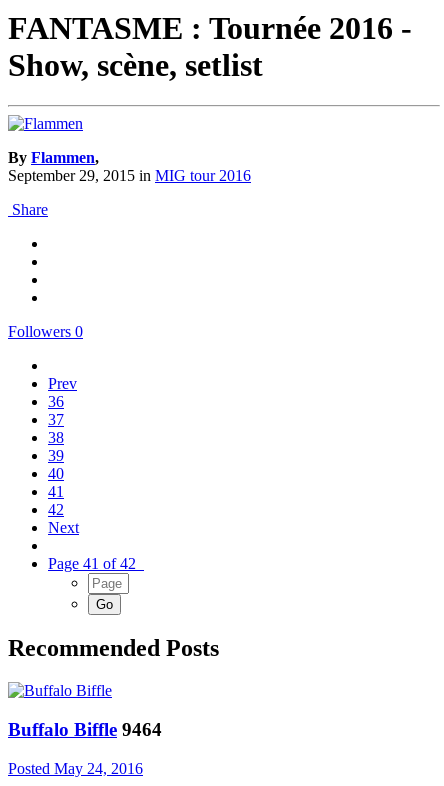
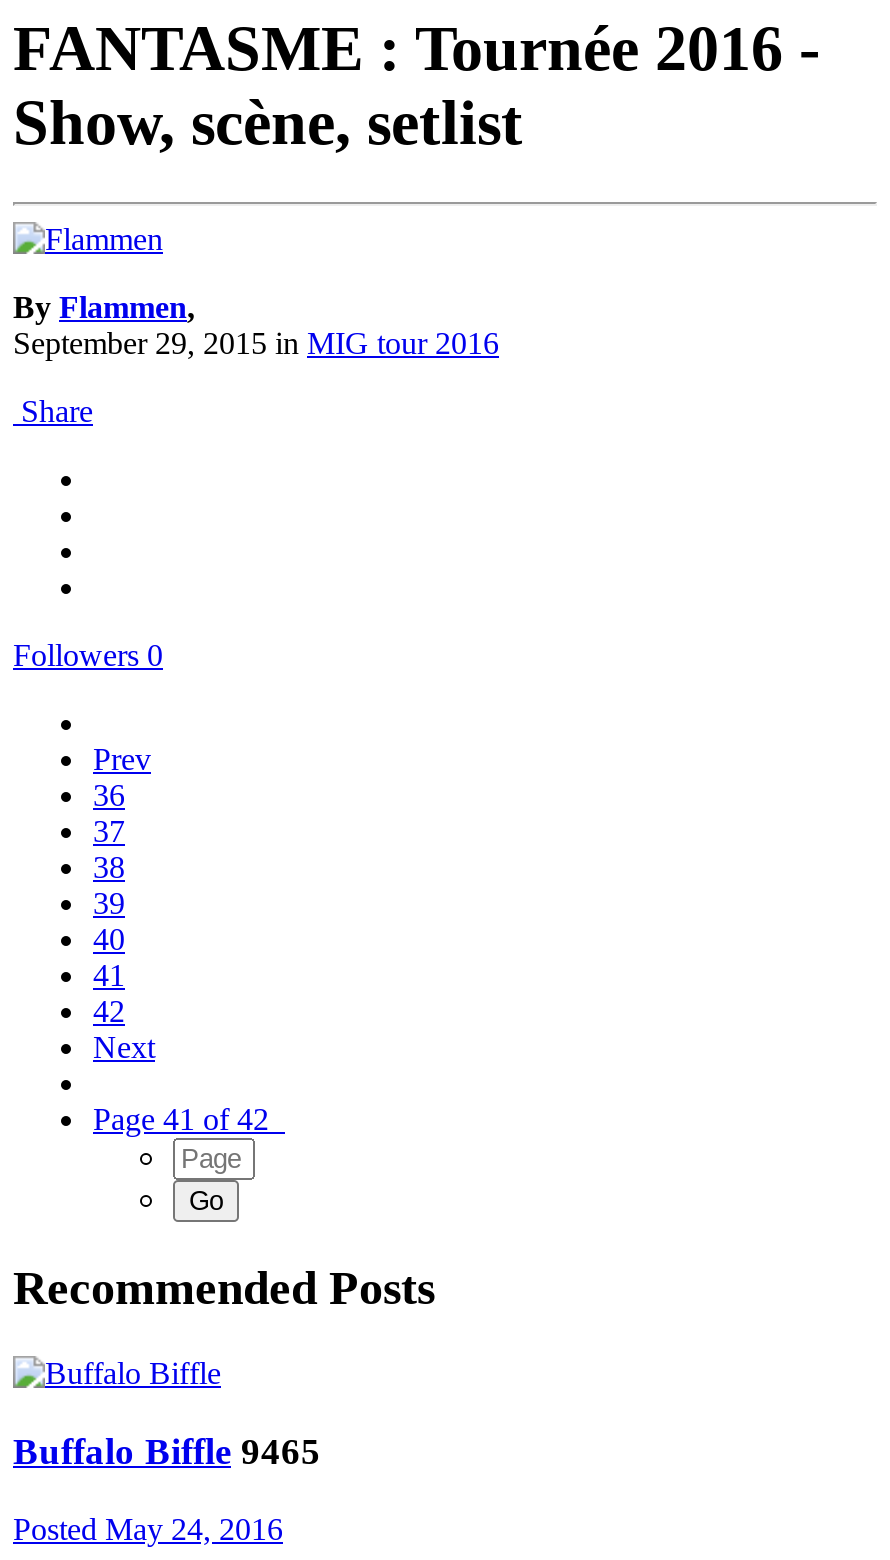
[8,719,162,740] Buffalo Biffle 9464 -> [13,1430,321,1472] Buffalo Biffle 9465

